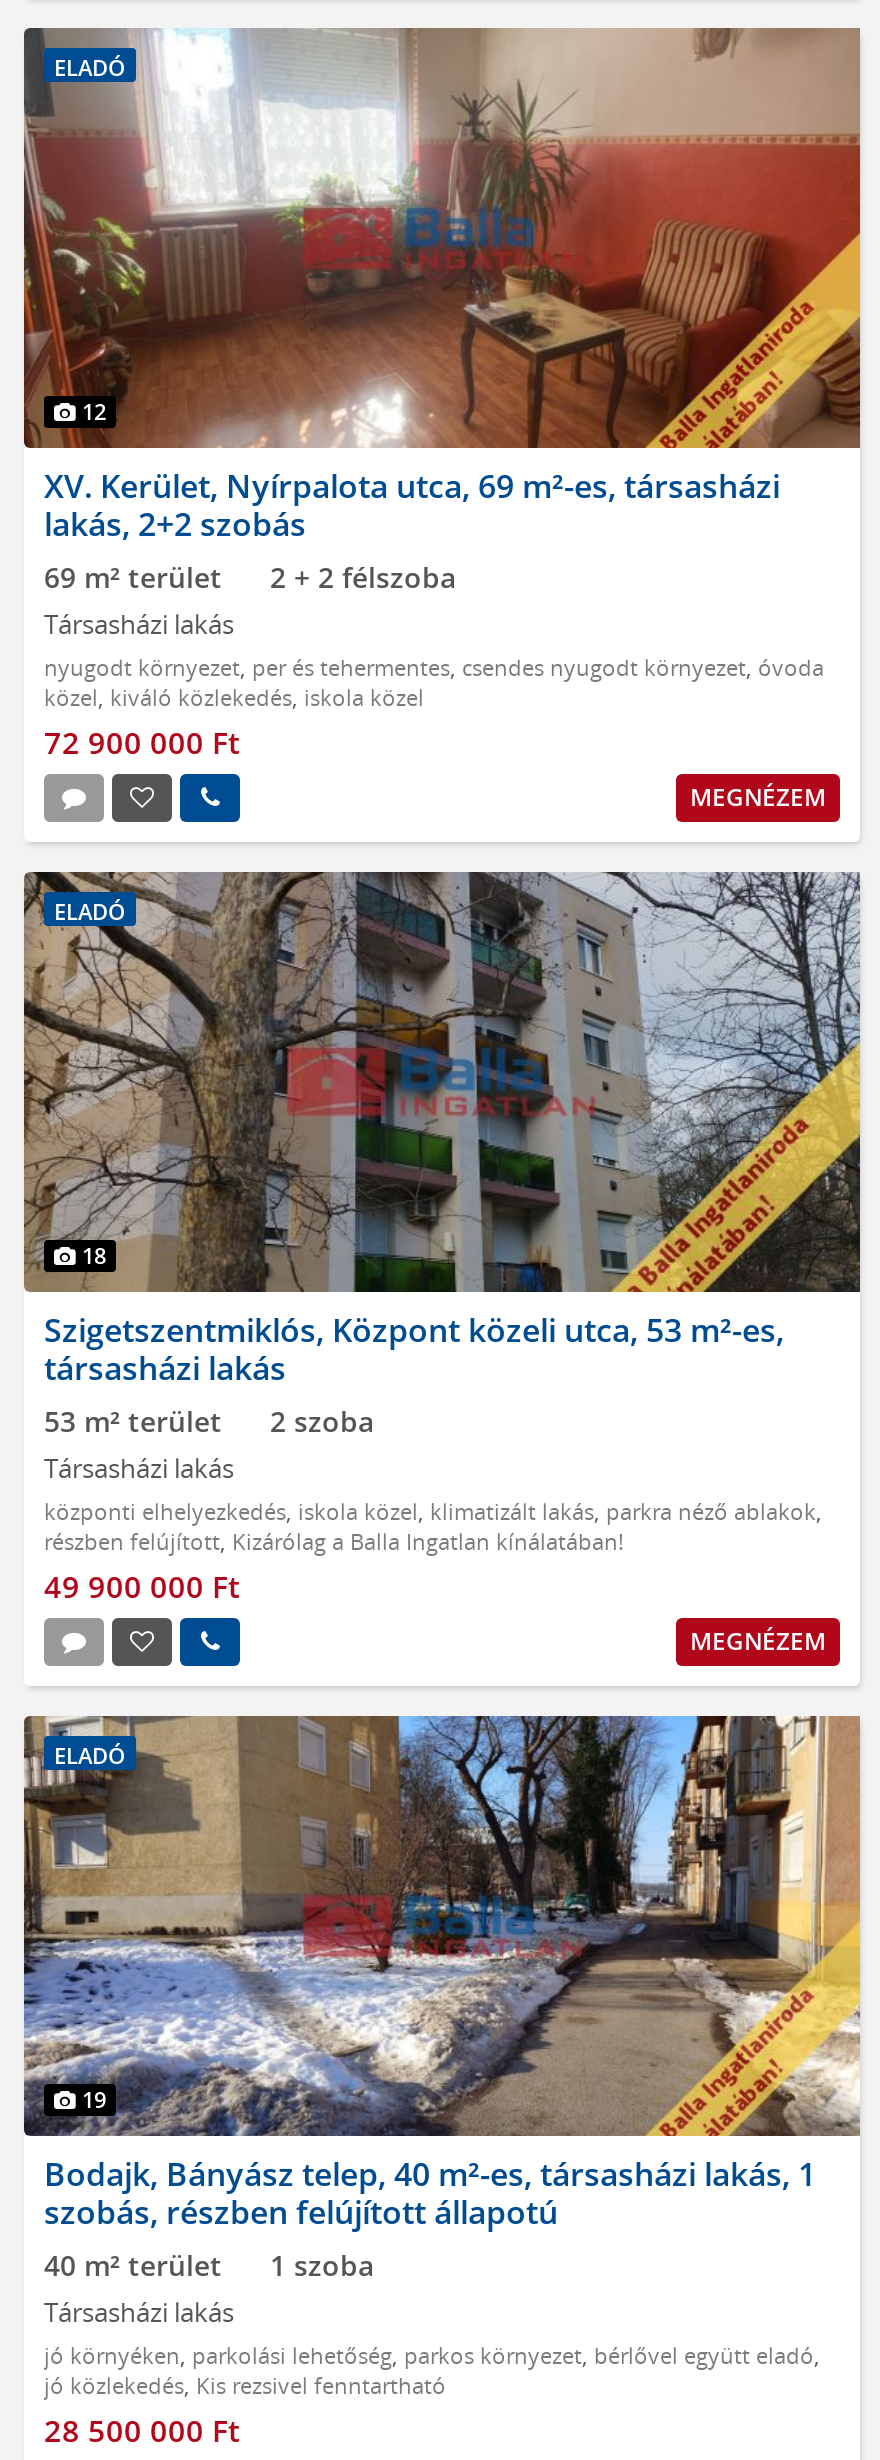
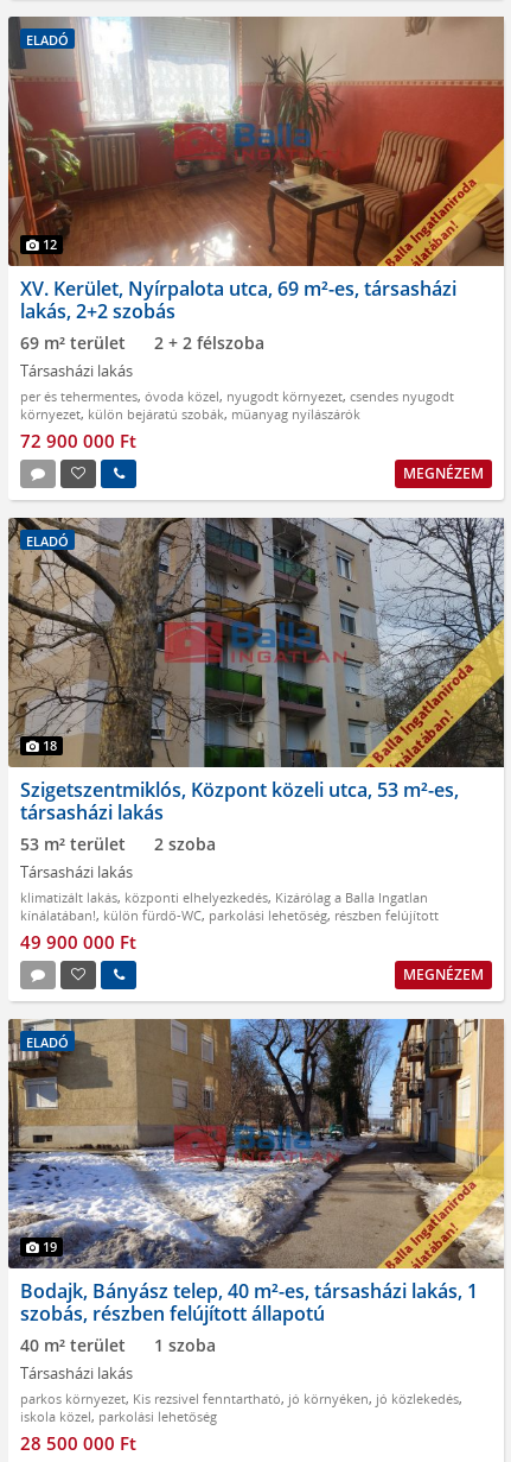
[44,652,824,712] nyugodt környezet, per és tehermentes, csendes nyugodt környezet, óvoda | közel, kiváló közlekedés, iskola közel -> [20,387,454,423] per és tehermentes, óvoda közel, nyugodt környezet, csendes nyugodt | környezet, külön bejáratú szobák, műanyag nyílászárók
[44,1496,822,1556] központi elhelyezkedés, iskola közel, klimatizált lakás, parkra néző ablakok, | részben felújított, Kizárólag a Balla Ingatlan kínálatában! -> [20,888,439,924] klimatizált lakás, központi elhelyezkedés, Kizárólag a Balla Ingatlan | kínálatában!, külön fürdő-WC, parkolási lehetőség, részben felújított
[44,2340,820,2400] jó környéken, parkolási lehetőség, parkos környezet, bérlővel együtt eladó, | jó közlekedés, Kis rezsivel fenntartható -> [20,1390,462,1425] parkos környezet, Kis rezsivel fenntartható, jó környéken, jó közlekedés, | iskola közel, parkolási lehetőség

